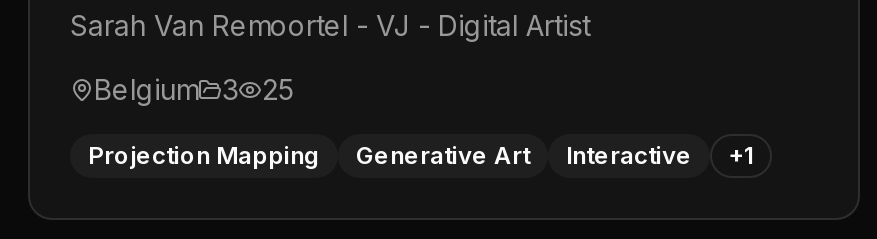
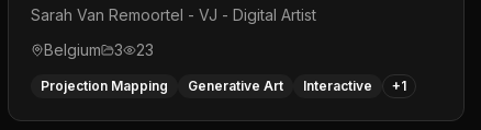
[94,73,294,107] Belgium 3 25 -> [44,40,154,59] Belgium 3 23

